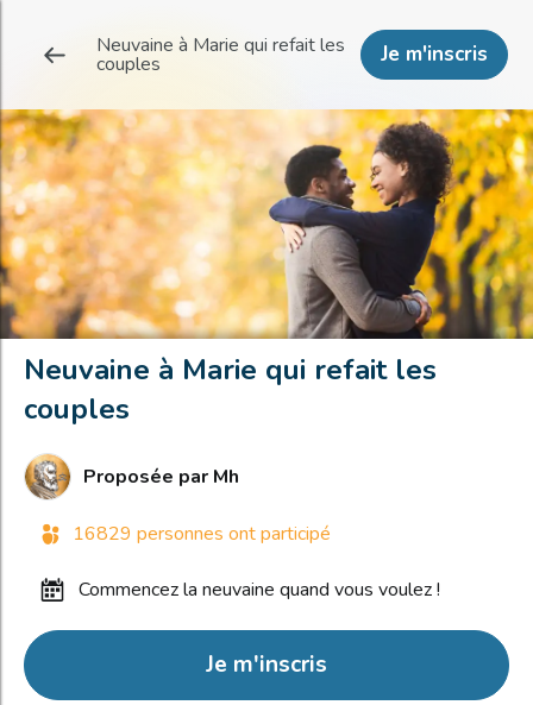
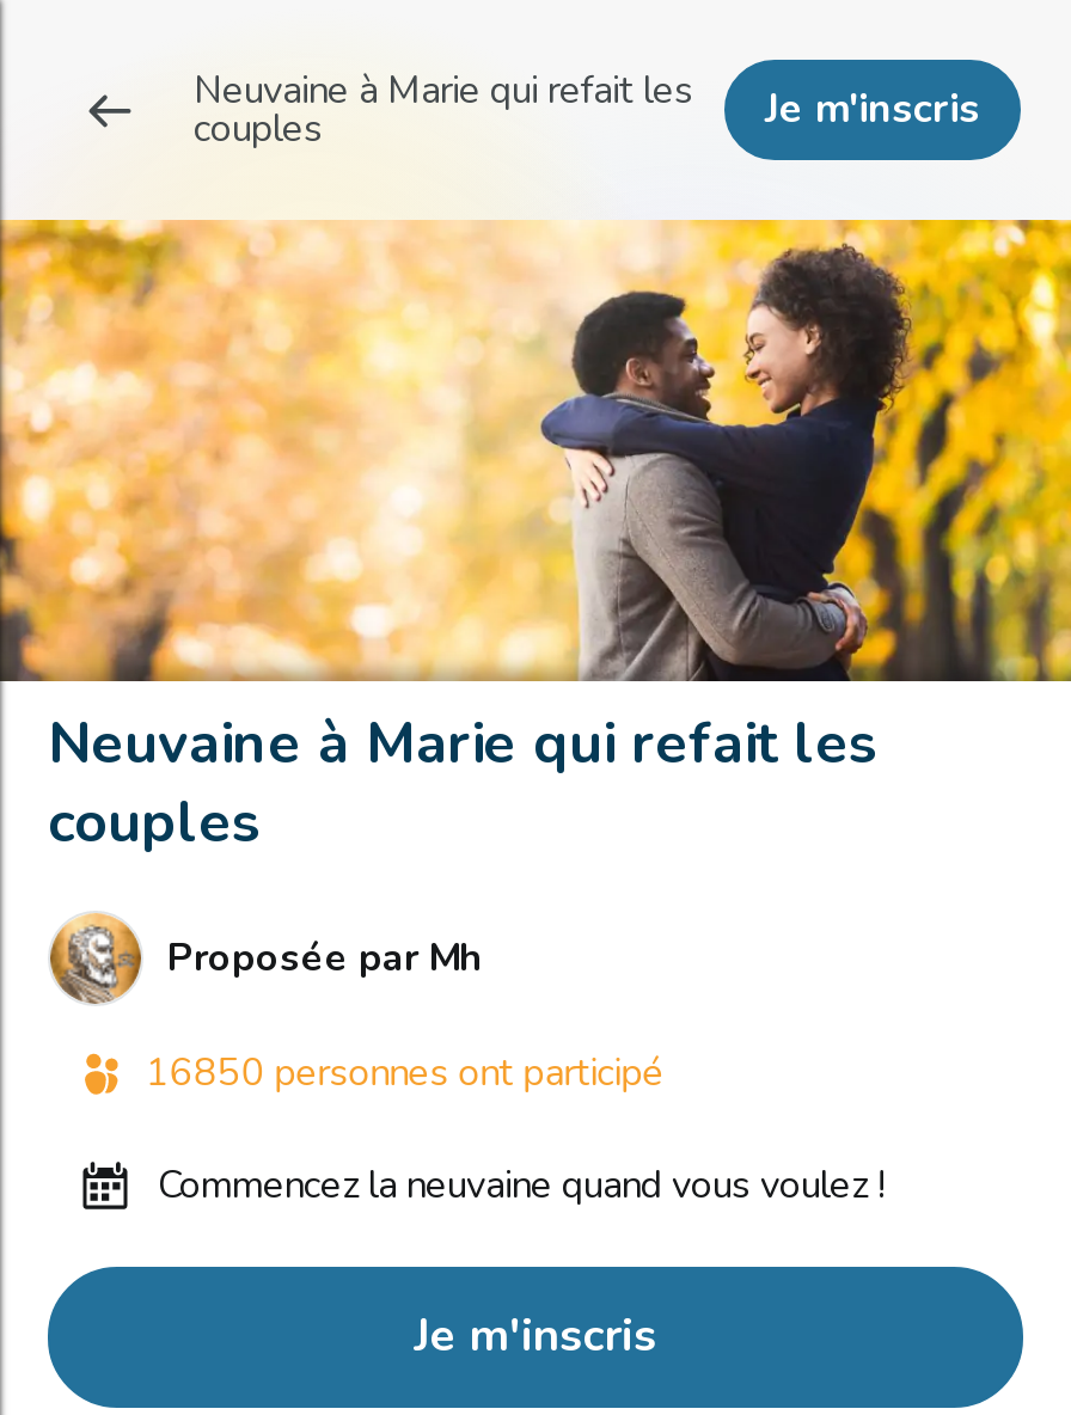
[72,521,331,547] 16829 personnes ont participé -> [145,1047,664,1100] 16850 personnes ont participé

